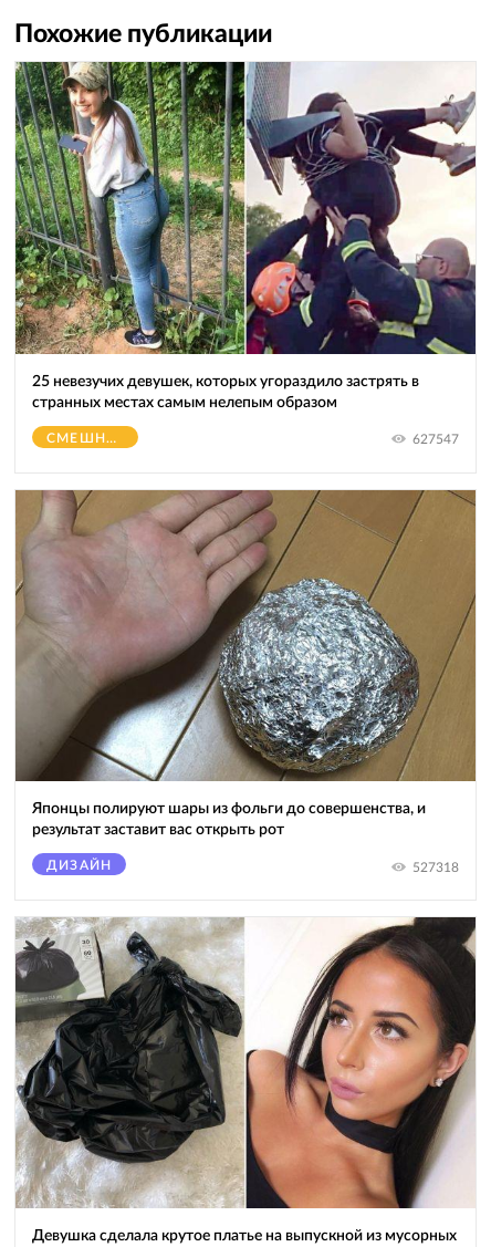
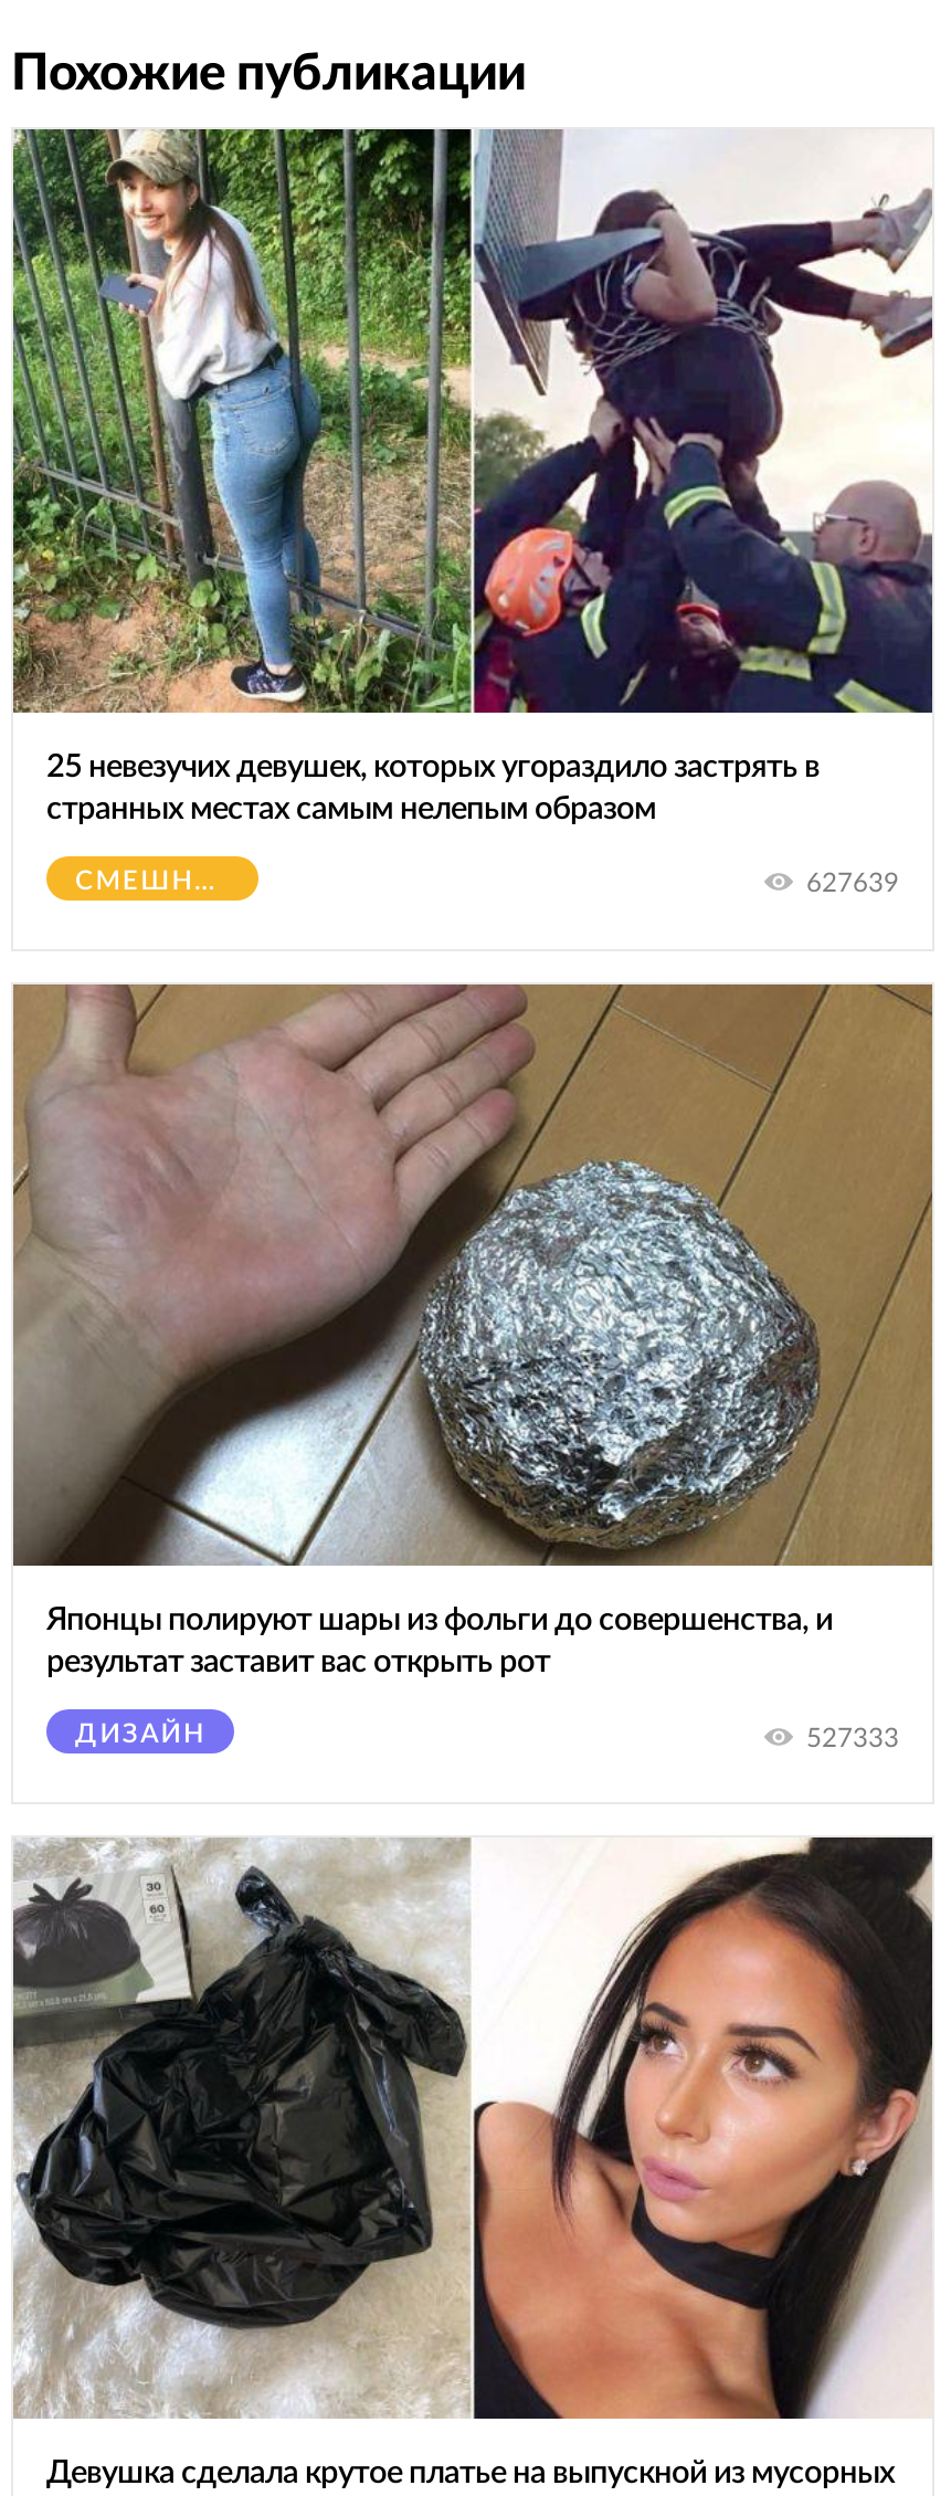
[412,433,459,446] 627547 -> [806,870,899,897] 627639
[412,861,459,874] 527318 -> [806,1725,899,1751] 527333

